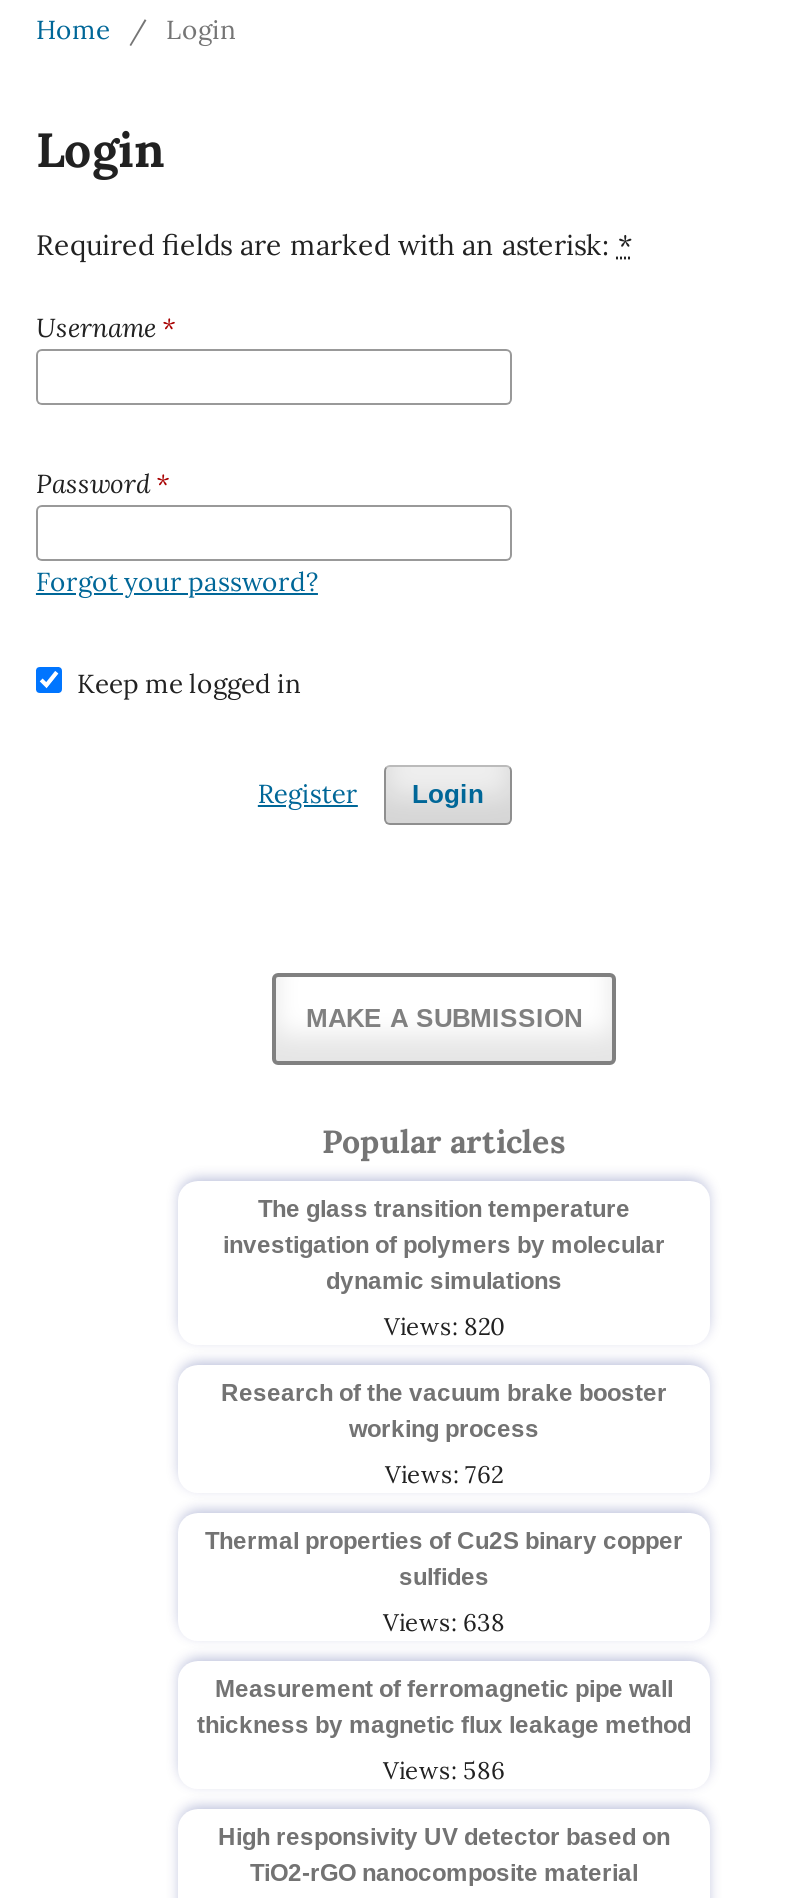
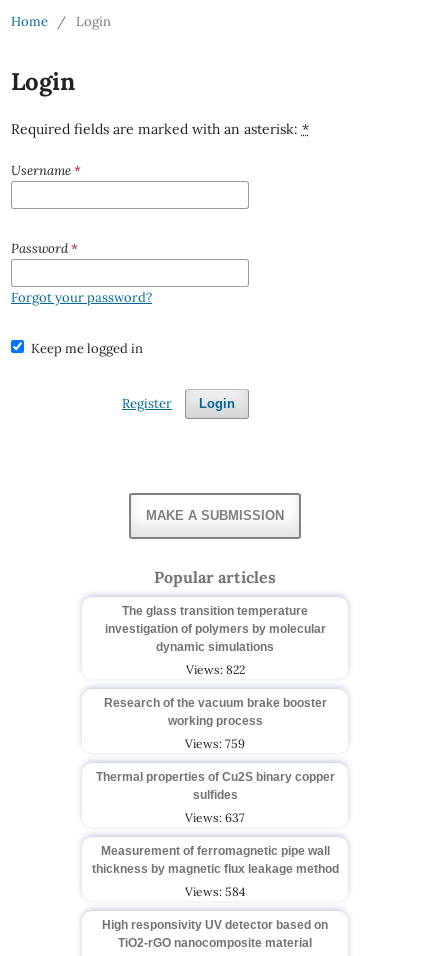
[384,1311,504,1341] Views: 820 -> [185,662,244,677] Views: 822
[385,1459,503,1489] Views: 762 -> [185,736,245,751] Views: 759
[383,1607,505,1637] Views: 638 -> [185,810,245,825] Views: 637
[383,1755,505,1785] Views: 586 -> [184,884,245,899] Views: 584

